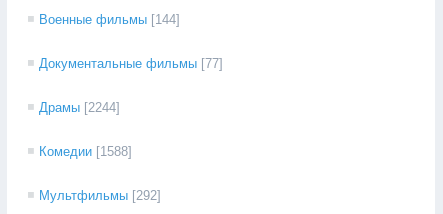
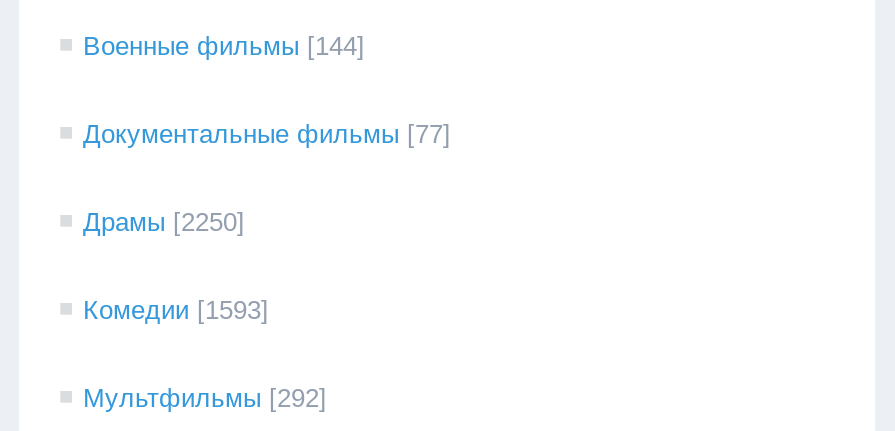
[39,100,120,115] Драмы [2244] -> [83,207,245,237] Драмы [2250]
[39,144,132,159] Комедии [1588] -> [83,295,269,325] Комедии [1593]

